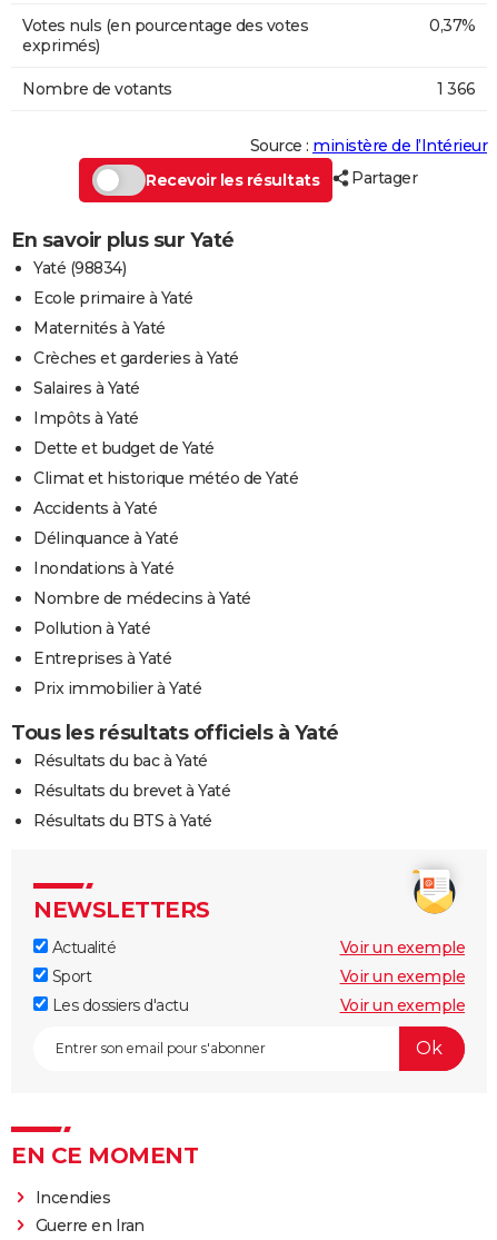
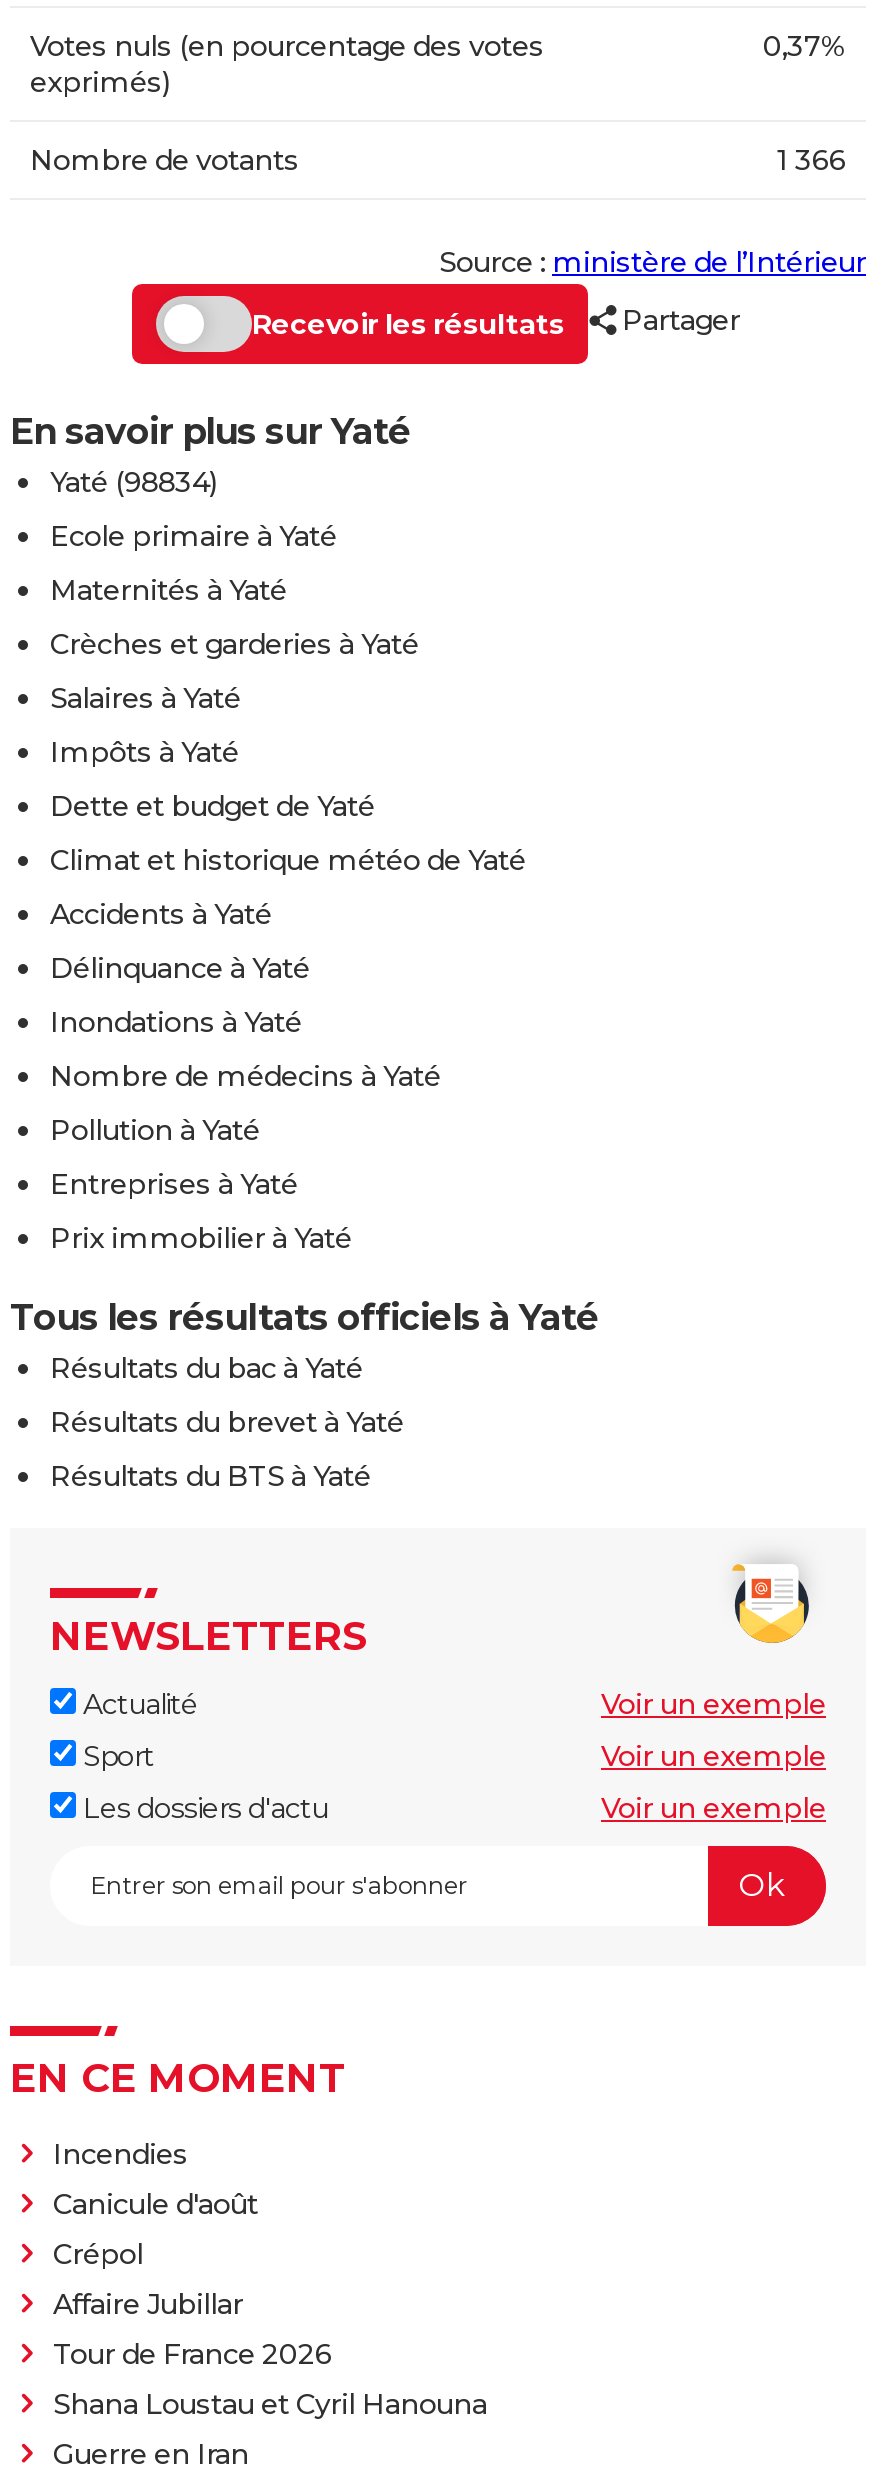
none -> [53,2186,487,2422] Canicule d'août | Crépol | Affaire Jubillar | Tour de France 2026 | Shana Loustau et Cyril Hanouna

